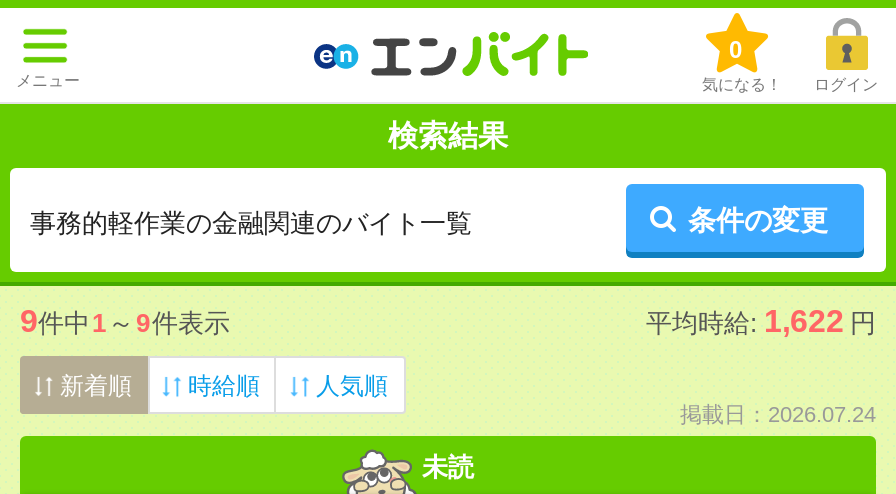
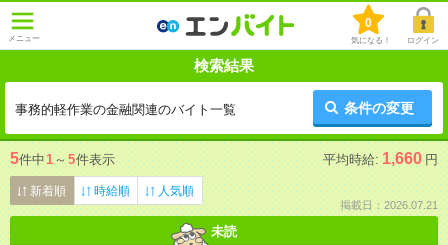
[20,304,230,338] 9件中1～9件表示 -> [10,150,115,167] 5件中1～5件表示
[646,304,876,338] 平均時給: 1,622 円 -> [323,150,438,167] 平均時給: 1,660 円
[680,402,876,426] 掲載日：2026.07.24 -> [340,199,438,211] 掲載日：2026.07.21

